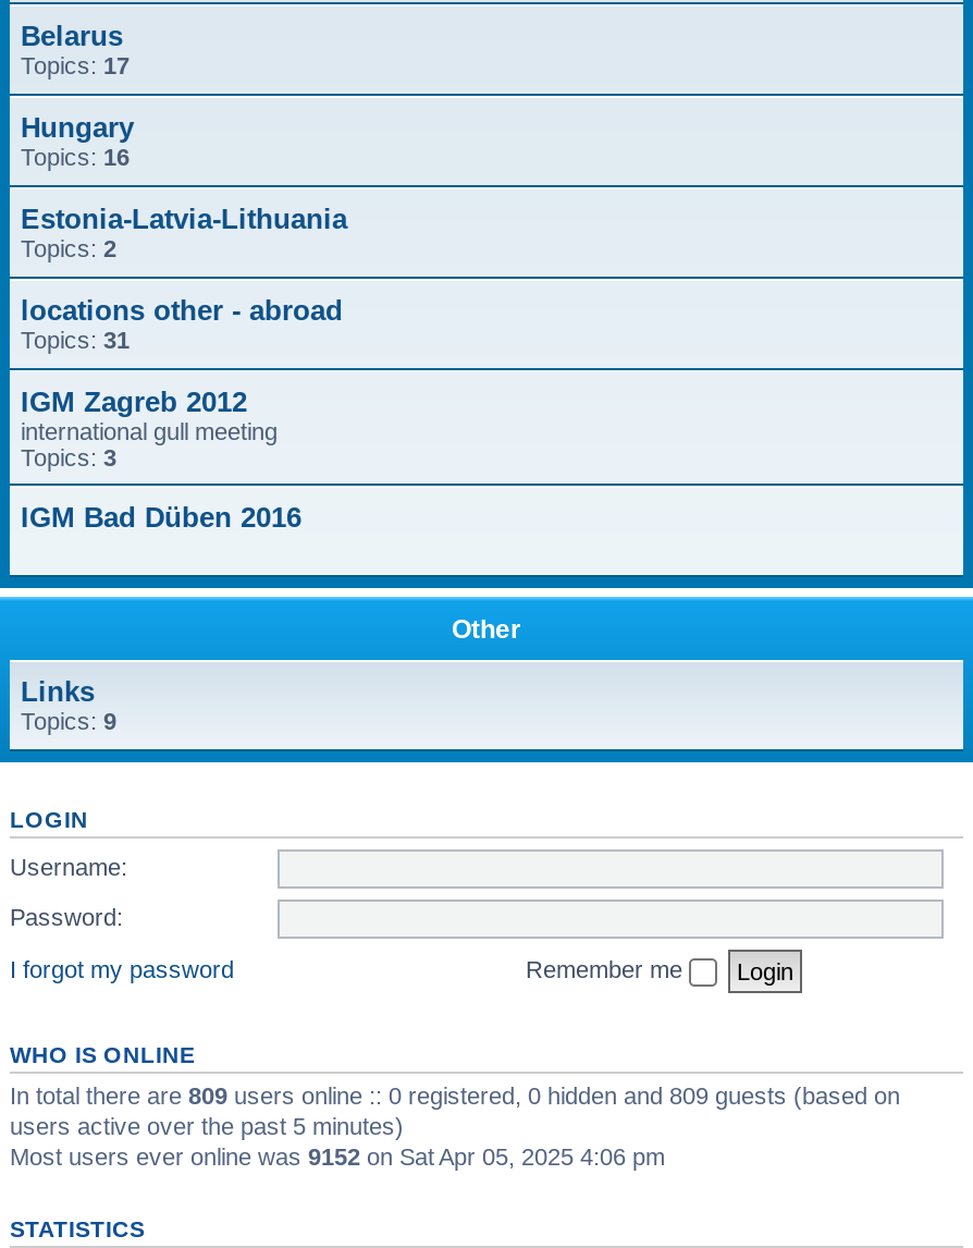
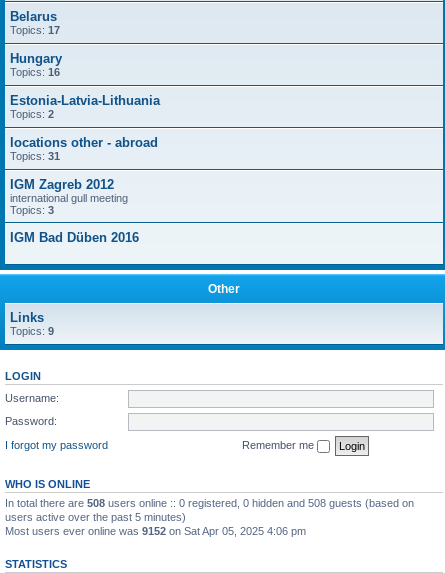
[10,1081,900,1108] In total there are 809 users online :: 0 registered, 0 hidden and 809 guests (based on -> [5,496,414,508] In total there are 508 users online :: 0 registered, 0 hidden and 508 guests (based on

